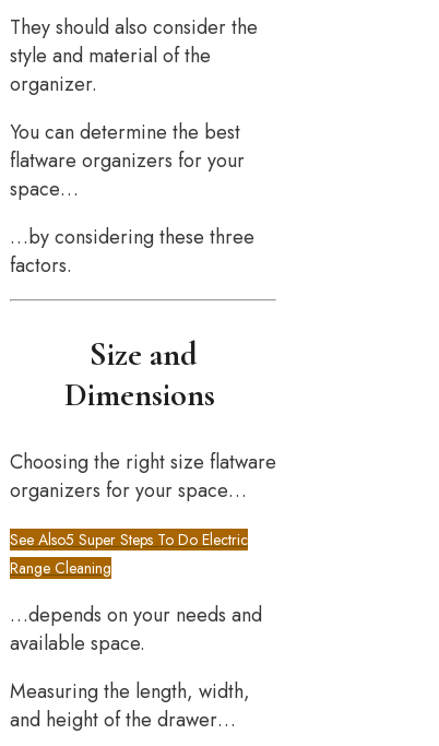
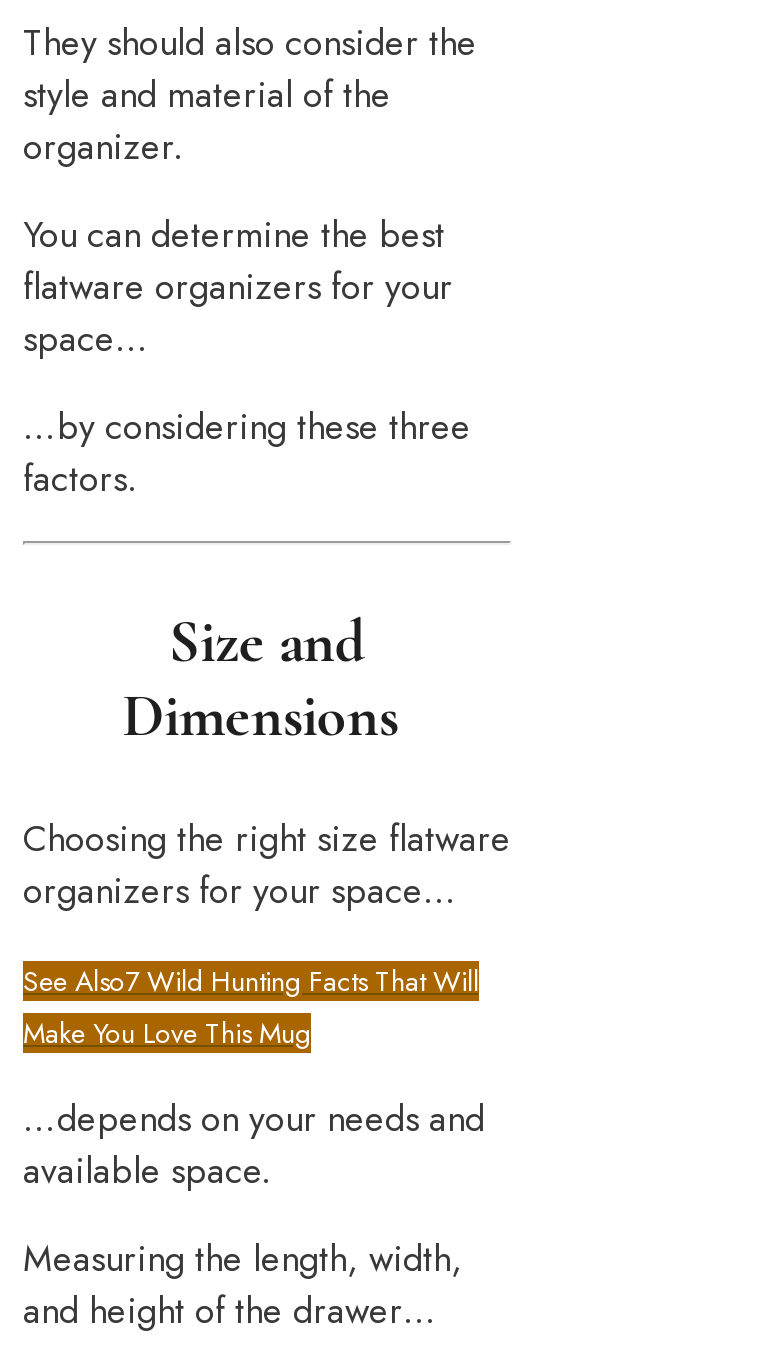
[10,529,248,579] See Also5 Super Steps To Do Electric | Range Cleaning -> [23,962,479,1054] See Also7 Wild Hunting Facts That Will | Make You Love This Mug

